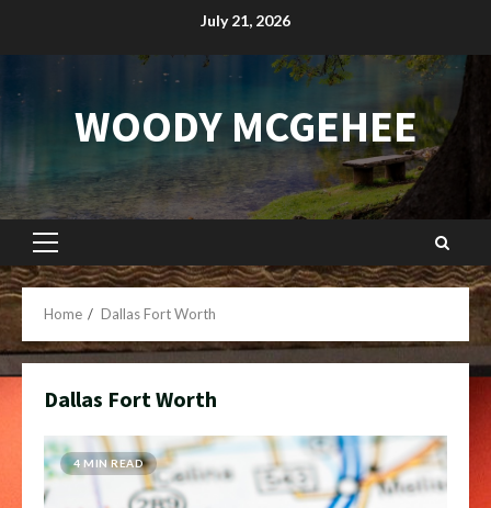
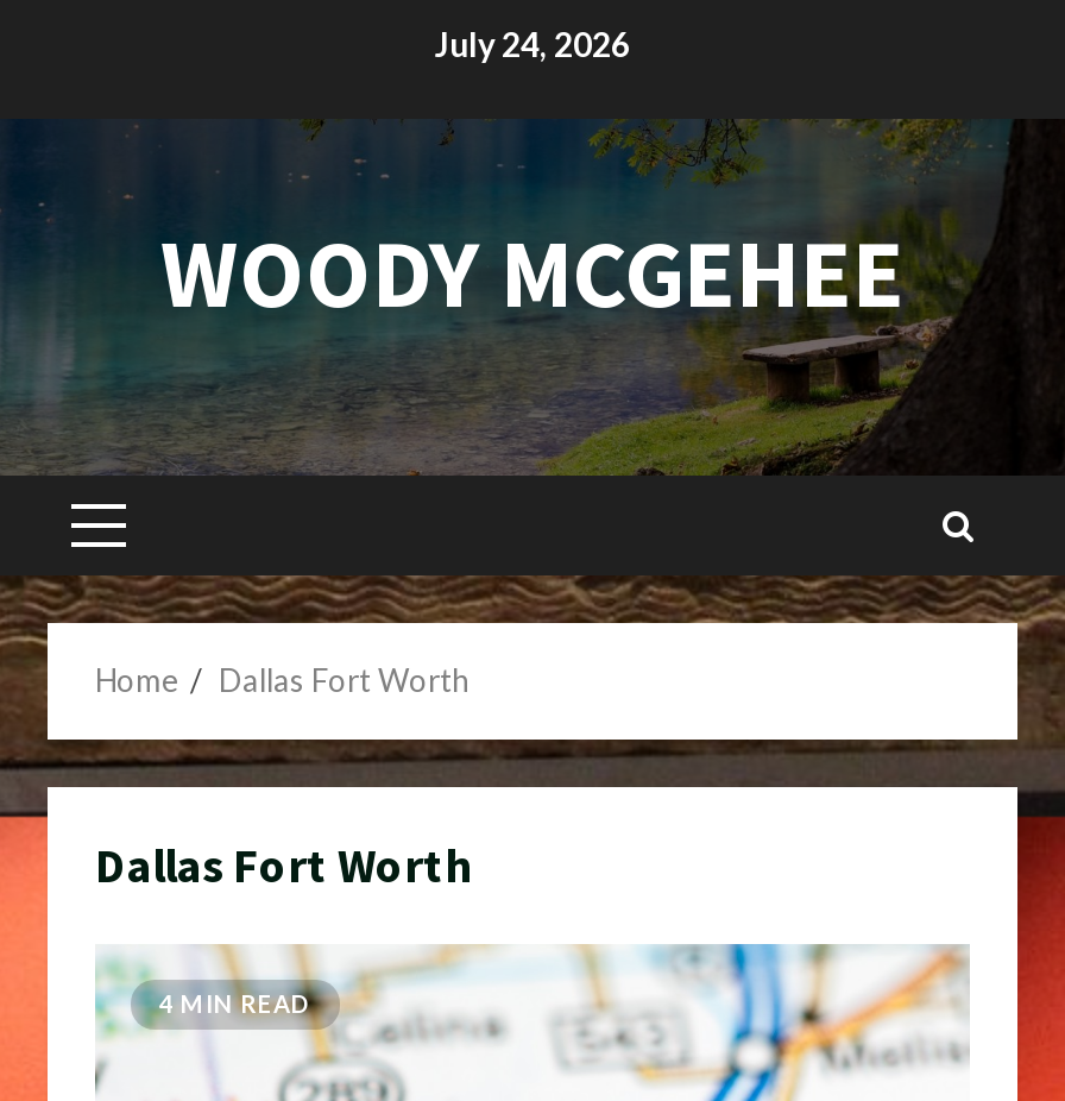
[201,10,290,29] July 21, 2026 -> [435,23,630,63] July 24, 2026

